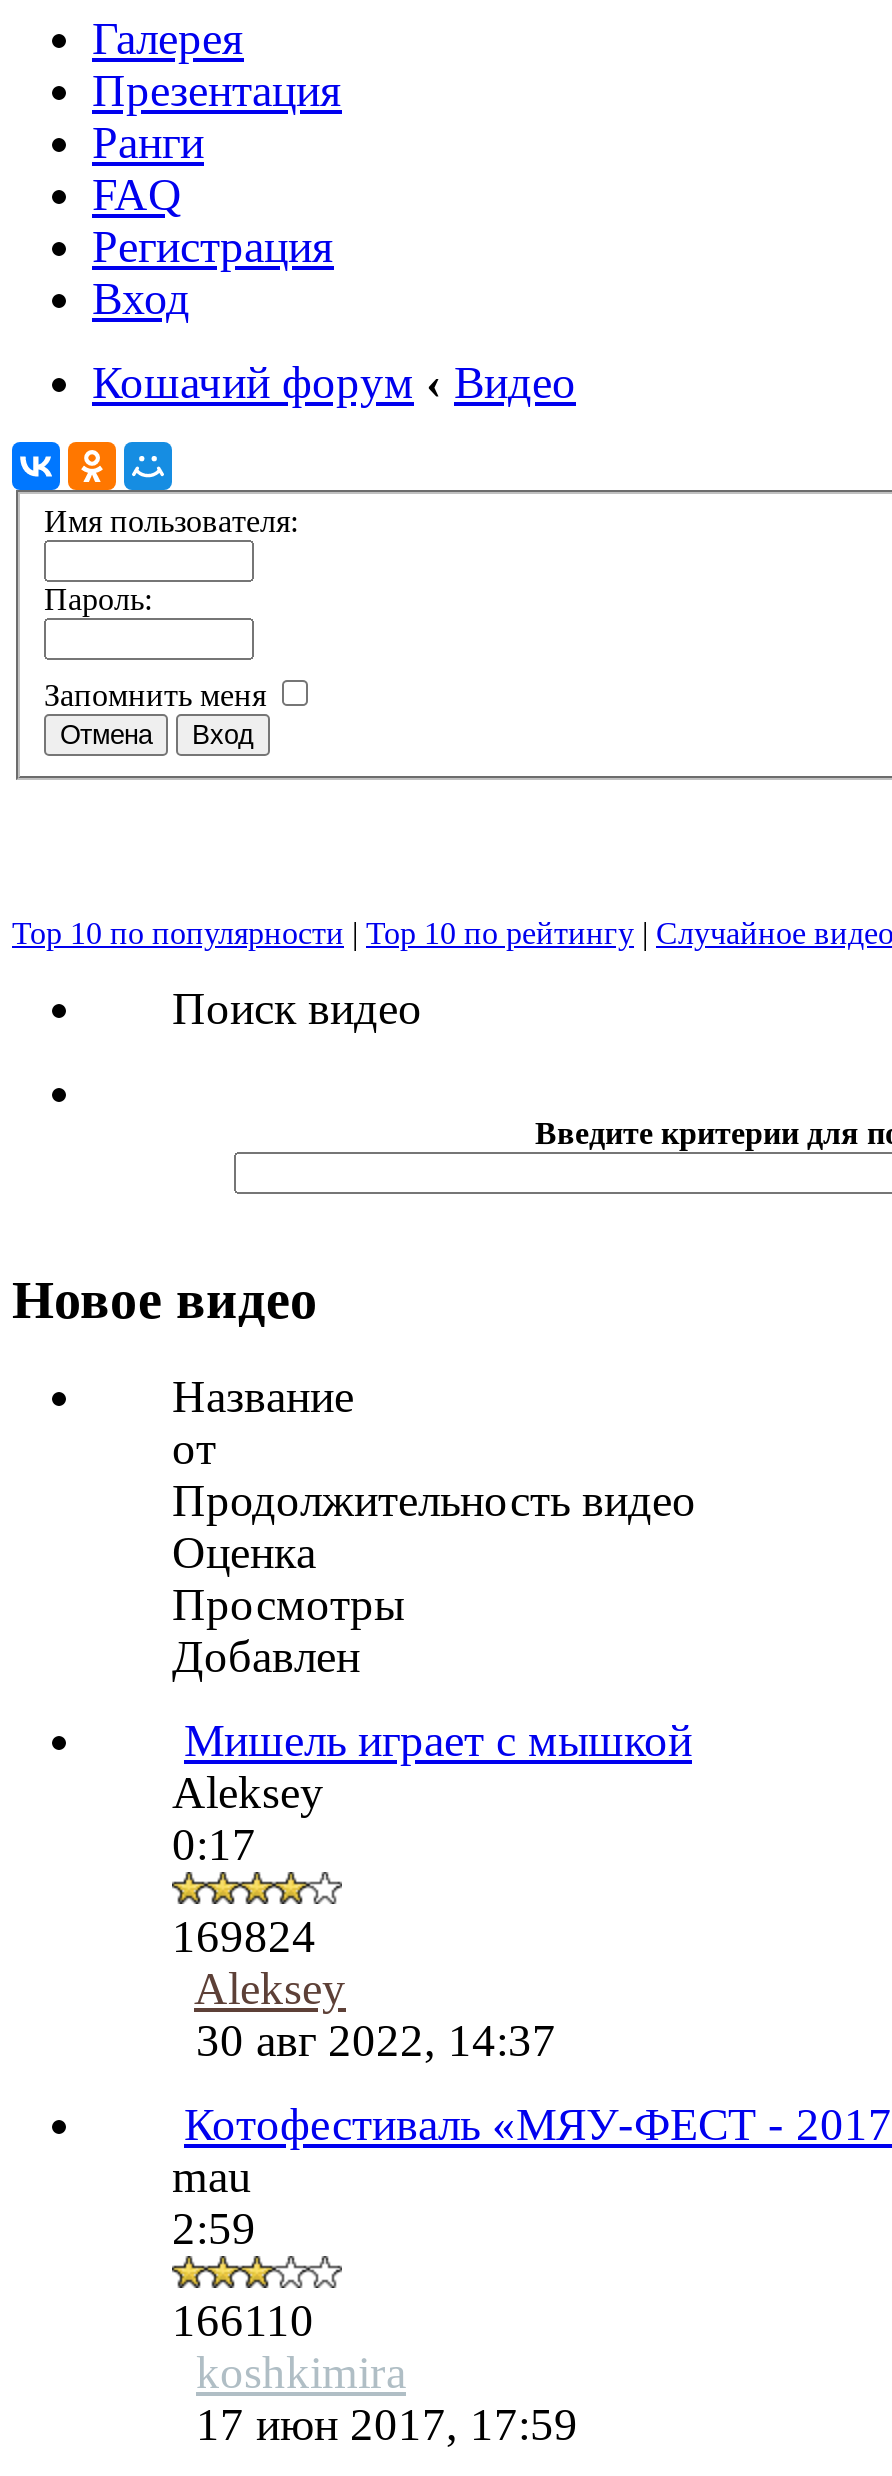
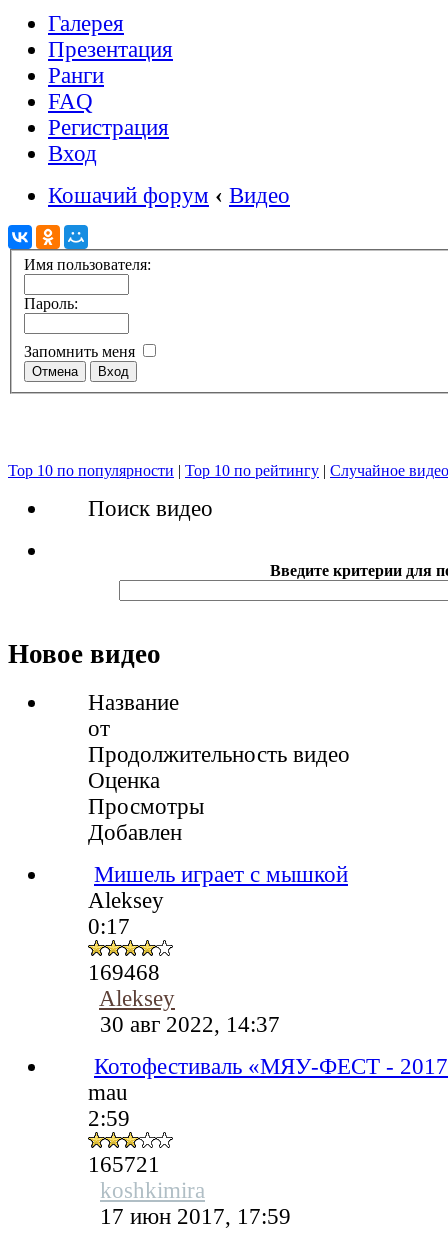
[172,1912,316,1962] 169824 -> [88,960,160,985] 169468
[172,2296,314,2346] 166110 -> [88,1152,160,1177] 165721

